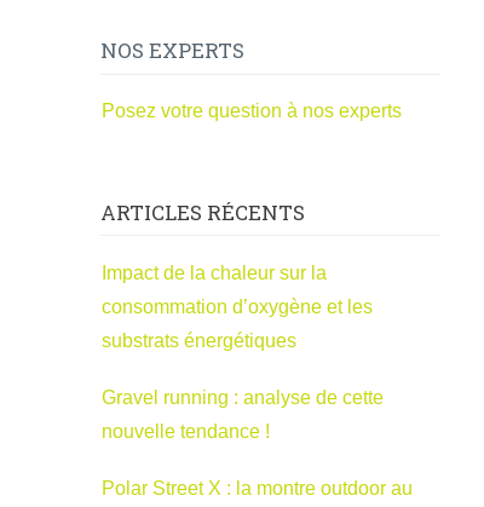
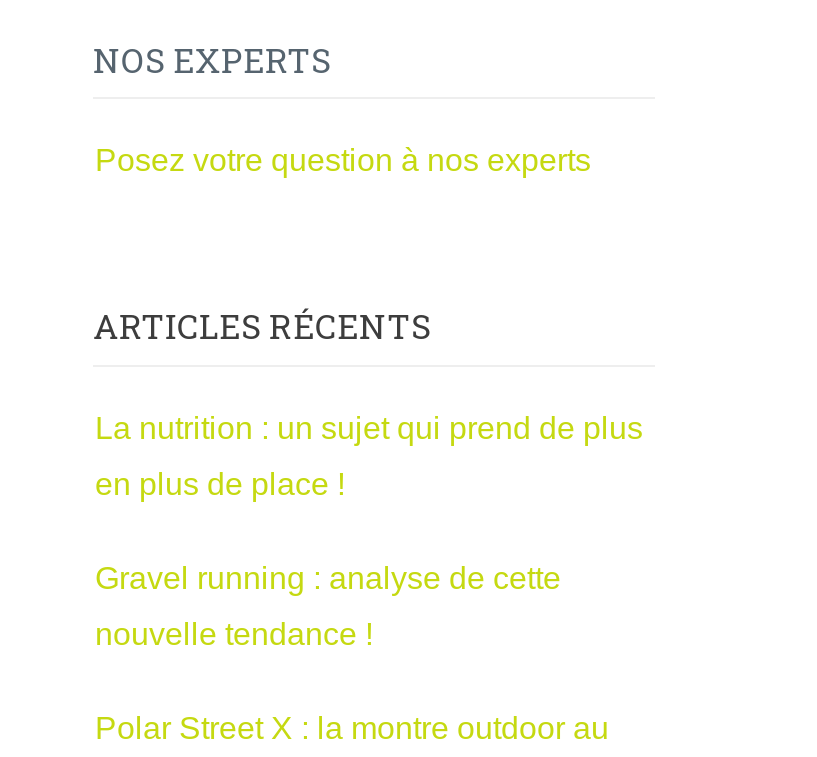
[102,263,373,351] Impact de la chaleur sur la | consommation d’oxygène et les | substrats énergétiques -> [95,410,643,500] La nutrition : un sujet qui prend de plus | en plus de place !

